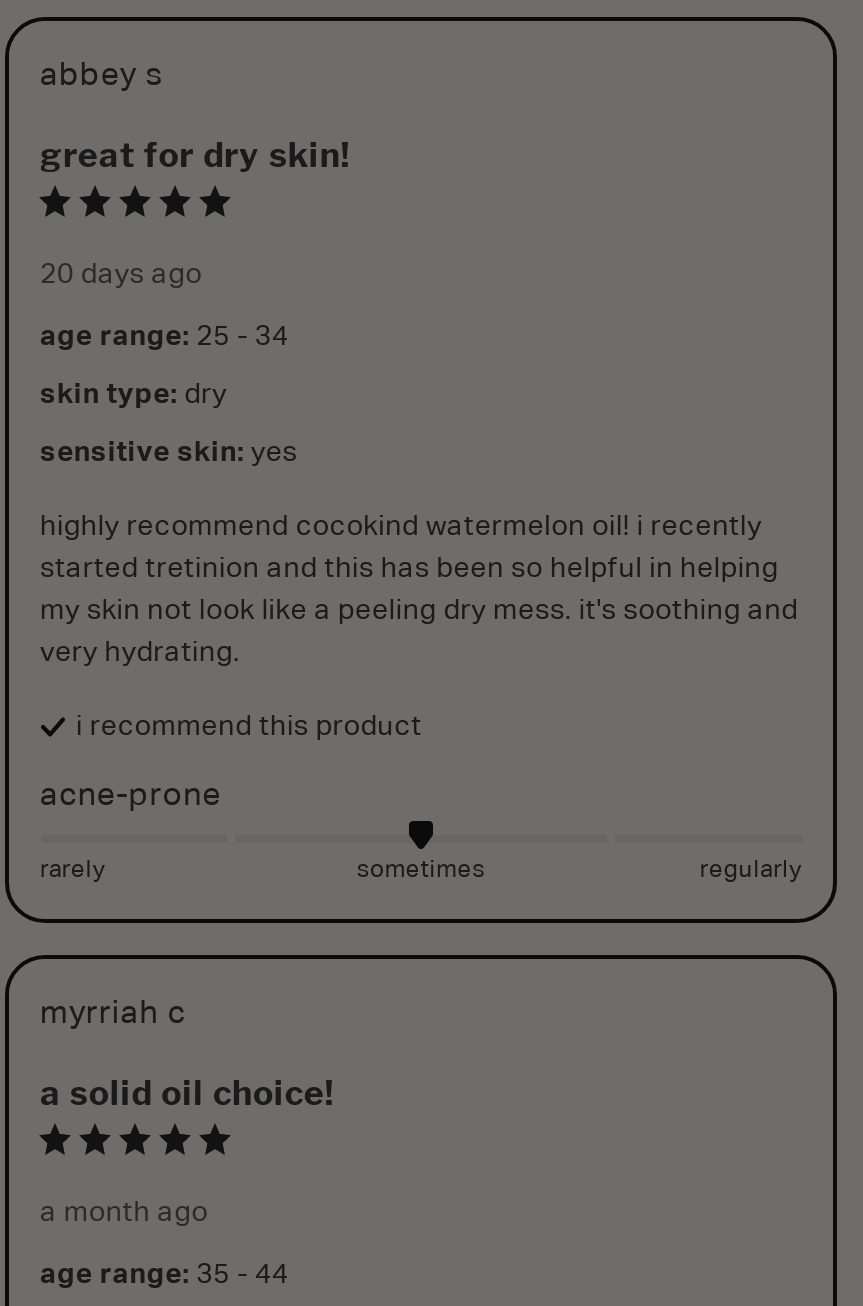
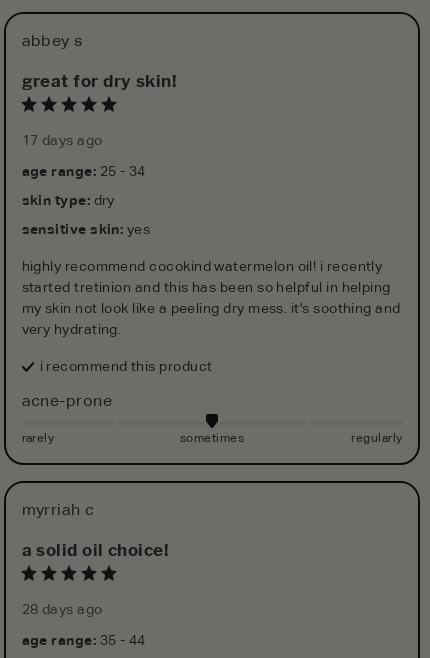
[40,257,202,289] 20 days ago -> [21,132,103,148] 17 days ago
[40,1195,208,1227] a month ago -> [21,601,103,617] 28 days ago

